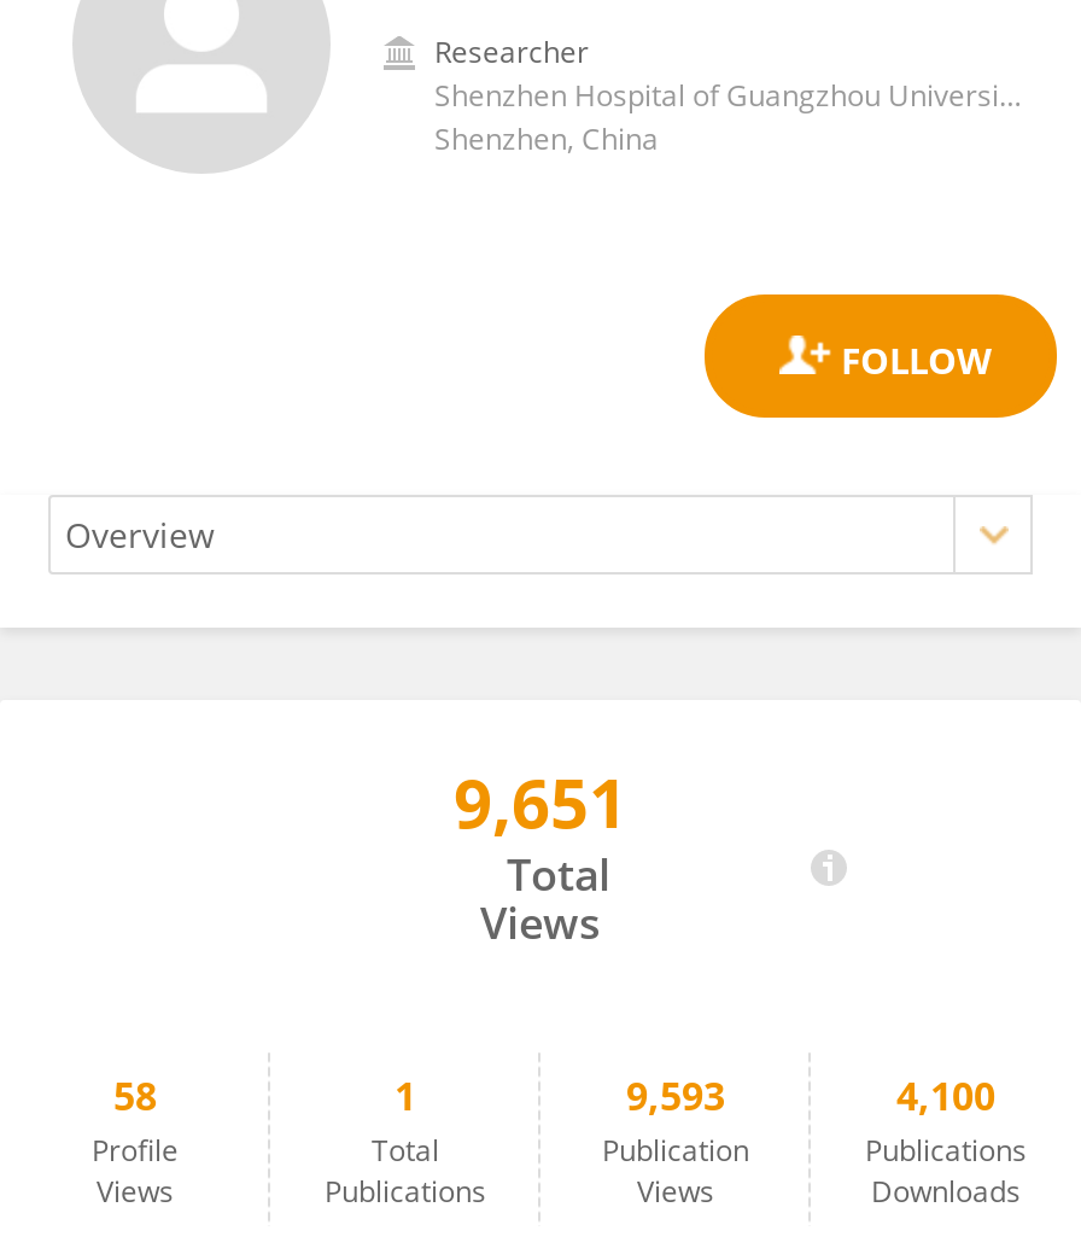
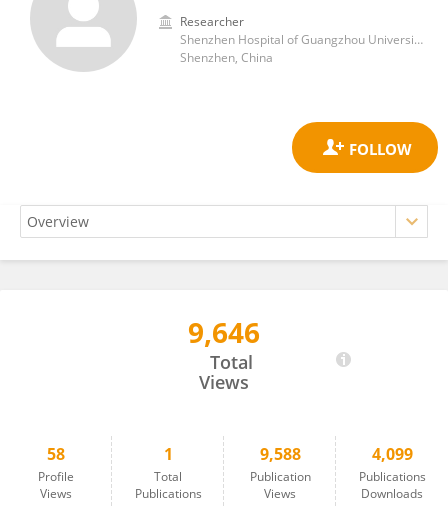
[454,756,627,847] 9,651 -> [188,313,260,351] 9,646
[626,1069,725,1122] 9,593 -> [259,443,300,465] 9,588
[896,1069,995,1122] 4,100 -> [371,443,412,465] 4,099

